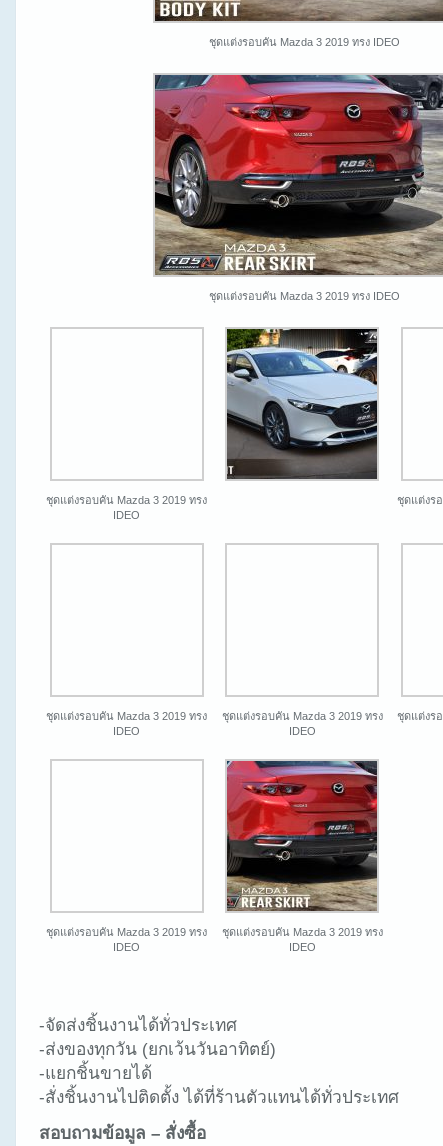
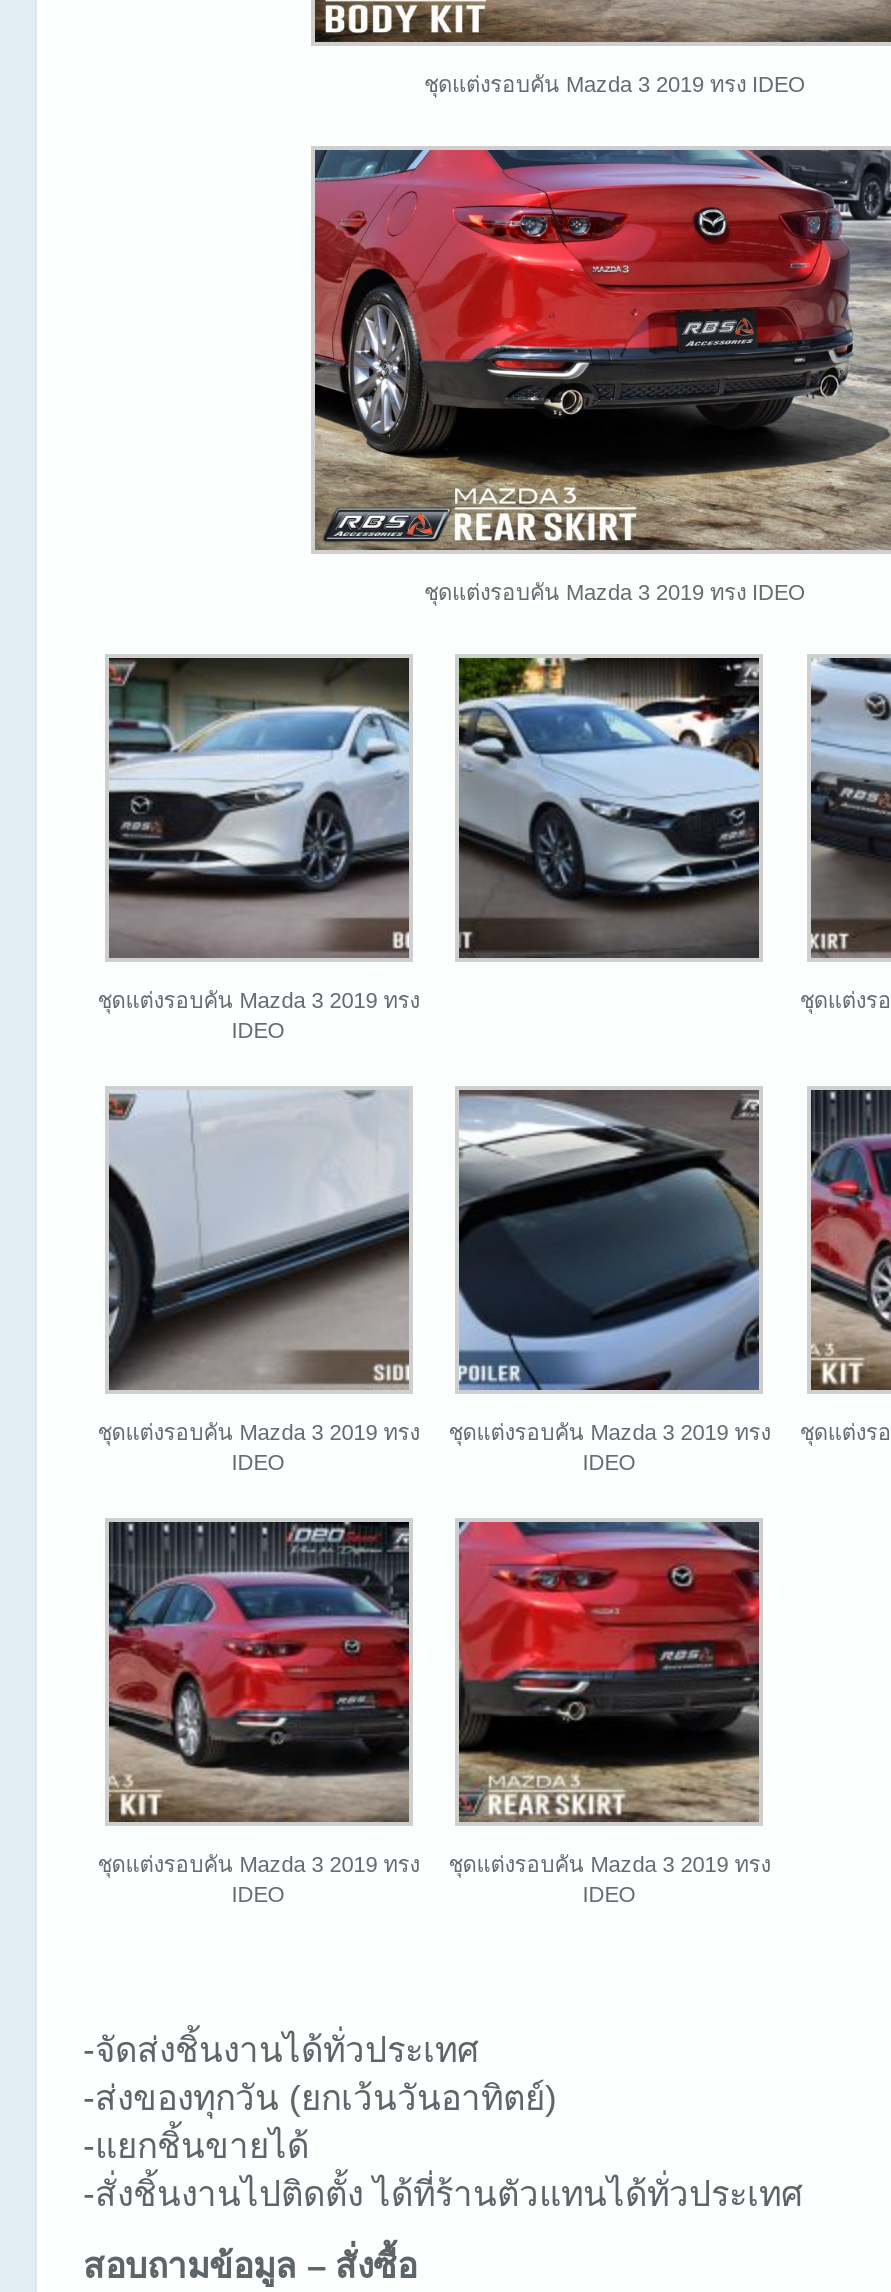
none -> [107,656,411,960] [image]
none -> [809,656,885,960] [image]
none -> [107,1088,411,1392] [image]
none -> [457,1088,761,1392] [image]
none -> [809,1088,885,1392] [image]
none -> [107,1520,411,1824] [image]

